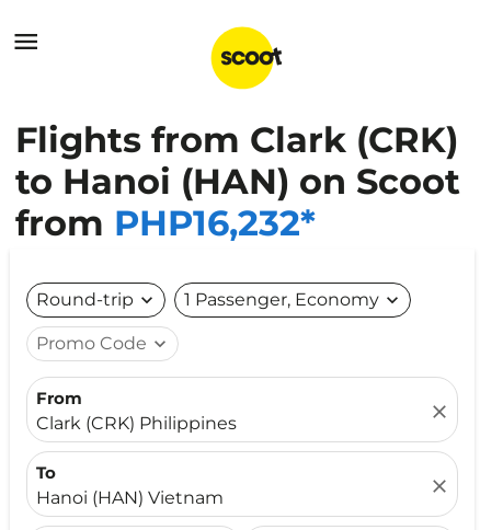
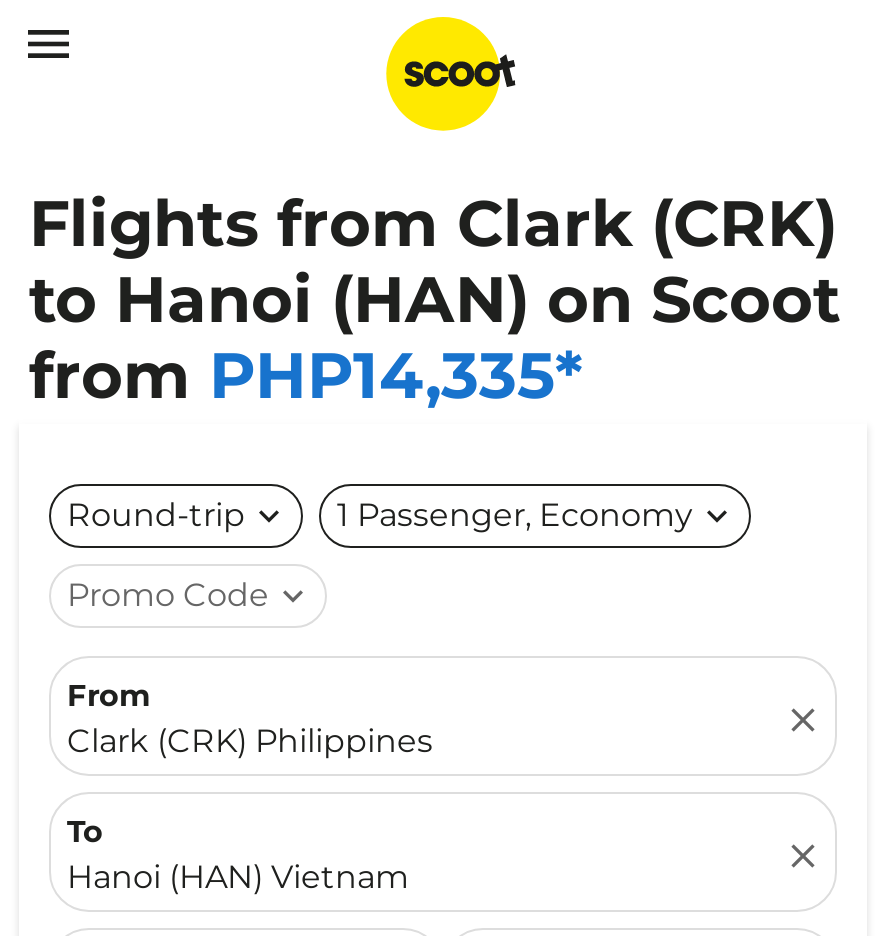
[15,201,316,244] from PHP16,232* -> [29,336,583,414] from PHP14,335*

